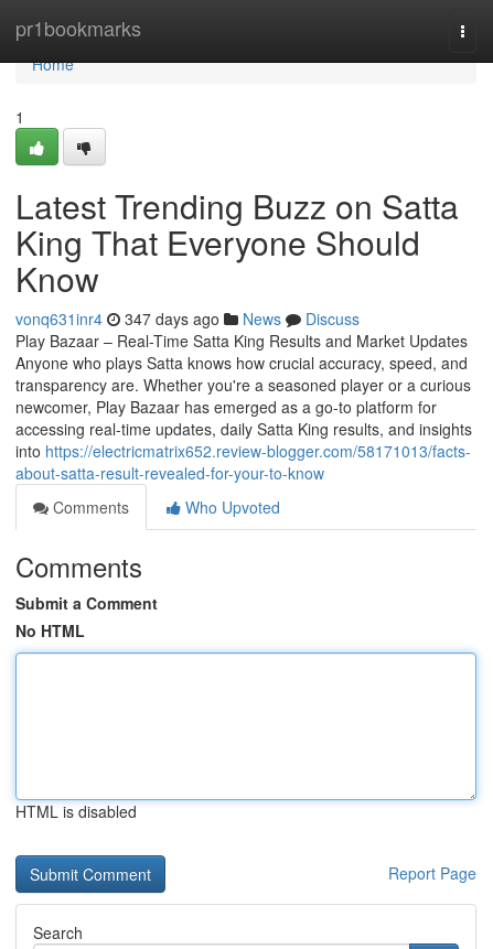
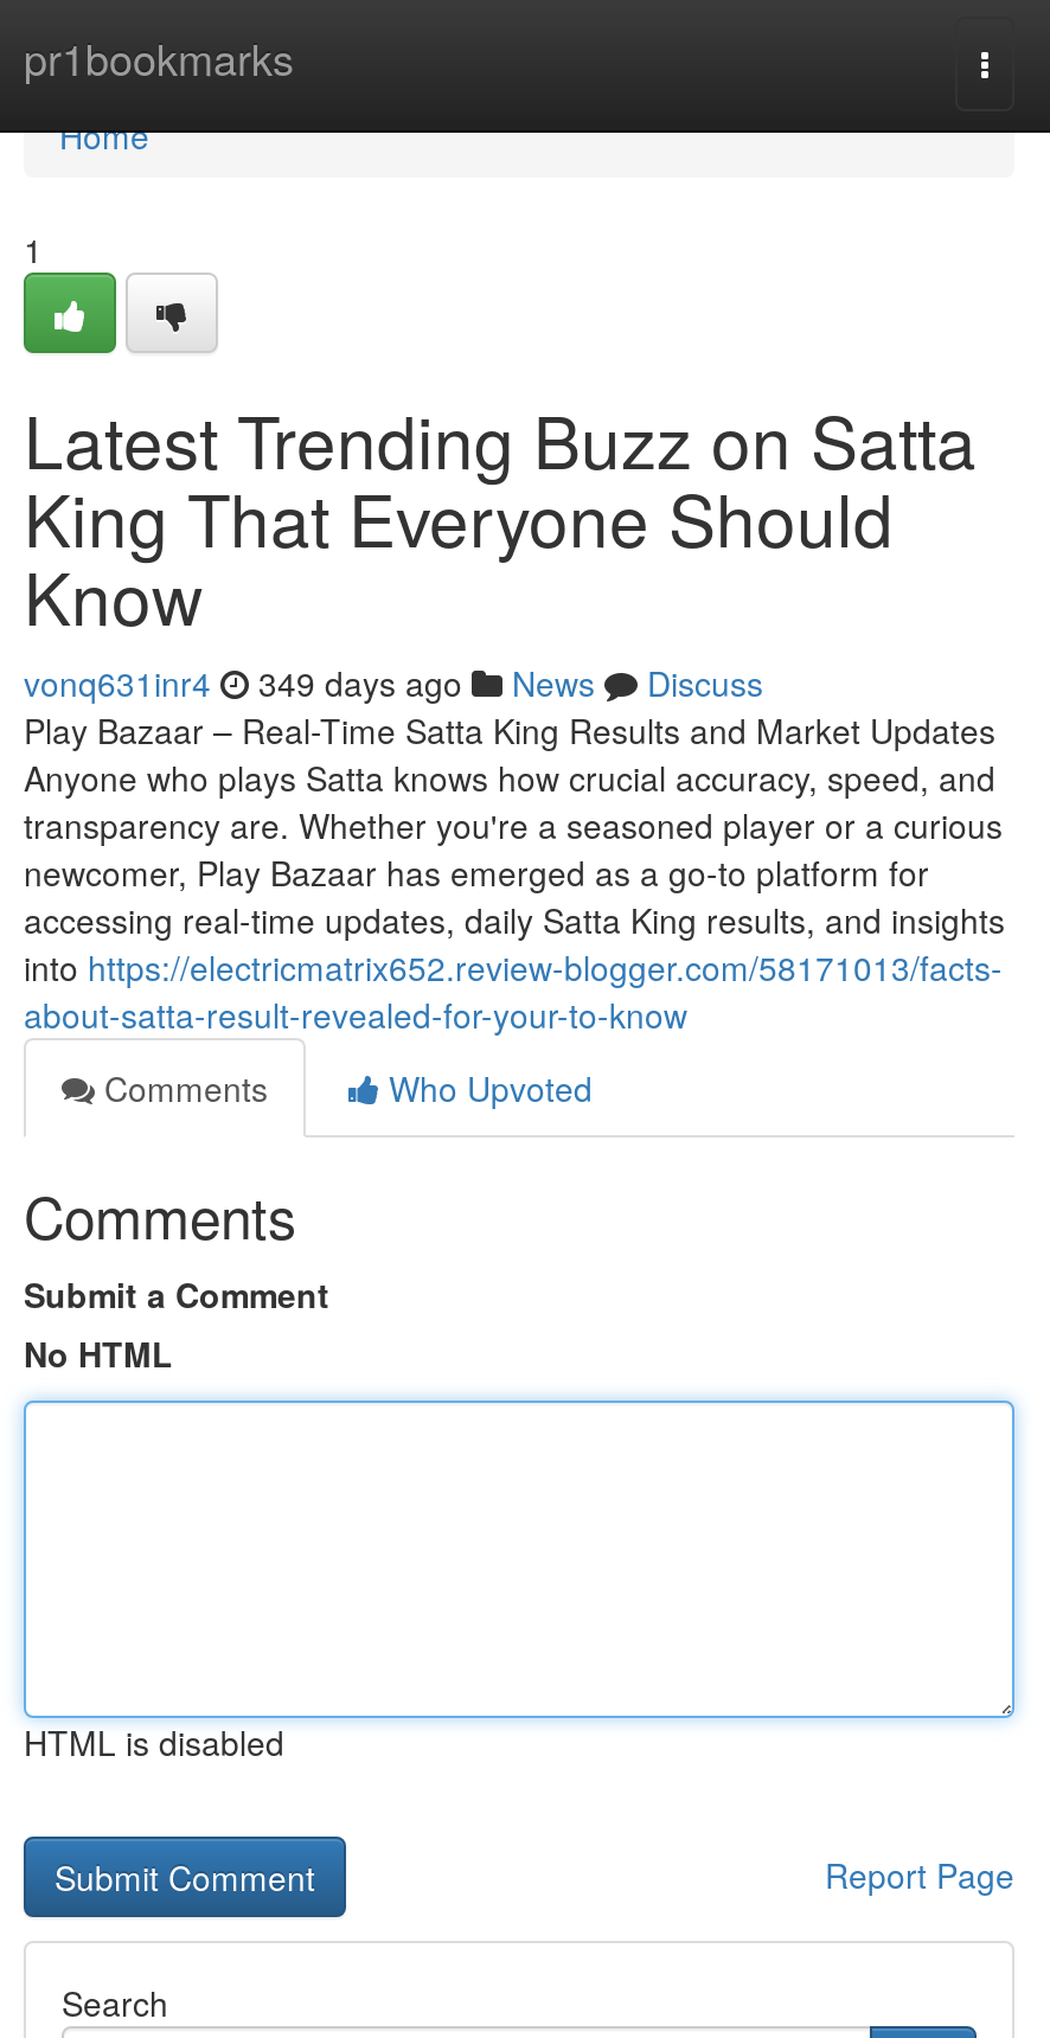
[15,308,360,330] vonq631inr4 347 days ago News Discuss -> [24,659,763,706] vonq631inr4 349 days ago News Discuss

